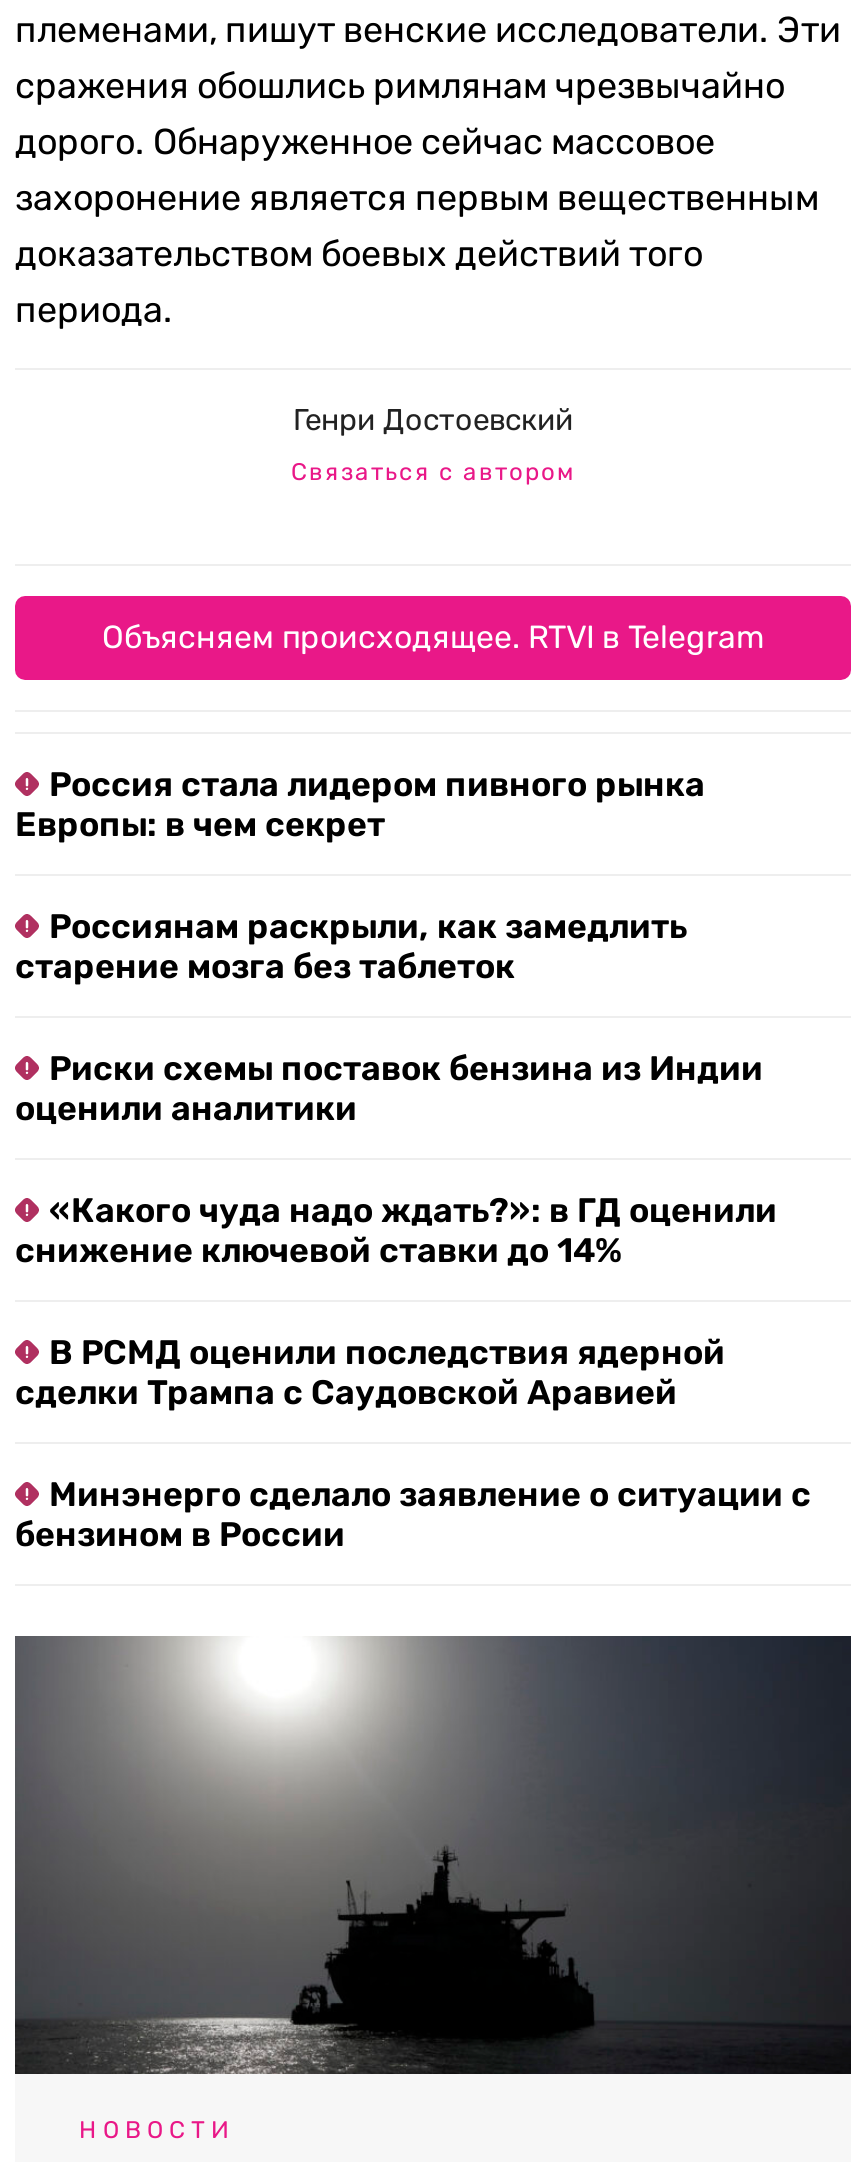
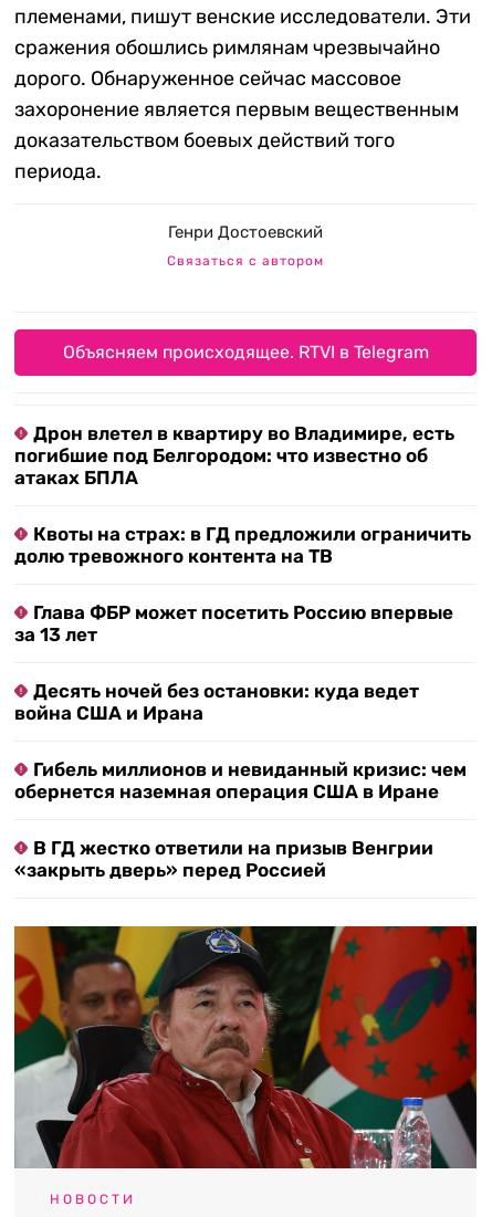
[15,763,705,843] Россия стала лидером пивного рынка | Европы: в чем секрет -> [14,422,454,488] Дрон влетел в квартиру во Владимире, есть | погибшие под Белгородом: что известно об | атаках БПЛА
[15,905,687,985] Россиянам раскрыли, как замедлить | старение мозга без таблеток -> [14,523,471,567] Квоты на страх: в ГД предложили ограничить | долю тревожного контента на ТВ
[15,1047,763,1127] Риски схемы поставок бензина из Индии | оценили аналитики -> [14,601,453,645] Глава ФБР может посетить Россию впервые | за 13 лет
[15,1189,777,1269] «Какого чуда надо ждать?»: в ГД оценили | снижение ключевой ставки до 14% -> [14,679,419,724] Десять ночей без остановки: куда ведет | война США и Ирана
[15,1331,725,1411] В РСМД оценили последствия ядерной | сделки Трампа с Саудовской Аравией -> [14,758,467,802] Гибель миллионов и невиданный кризис: чем | обернется наземная операция США в Иране
[15,1473,811,1553] Минэнерго сделало заявление о ситуации с | бензином в России -> [14,836,433,881] В ГД жестко ответили на призыв Венгрии | «закрыть дверь» перед Россией
[15,1634,851,2076] [image] -> [14,925,477,1169] [image]

